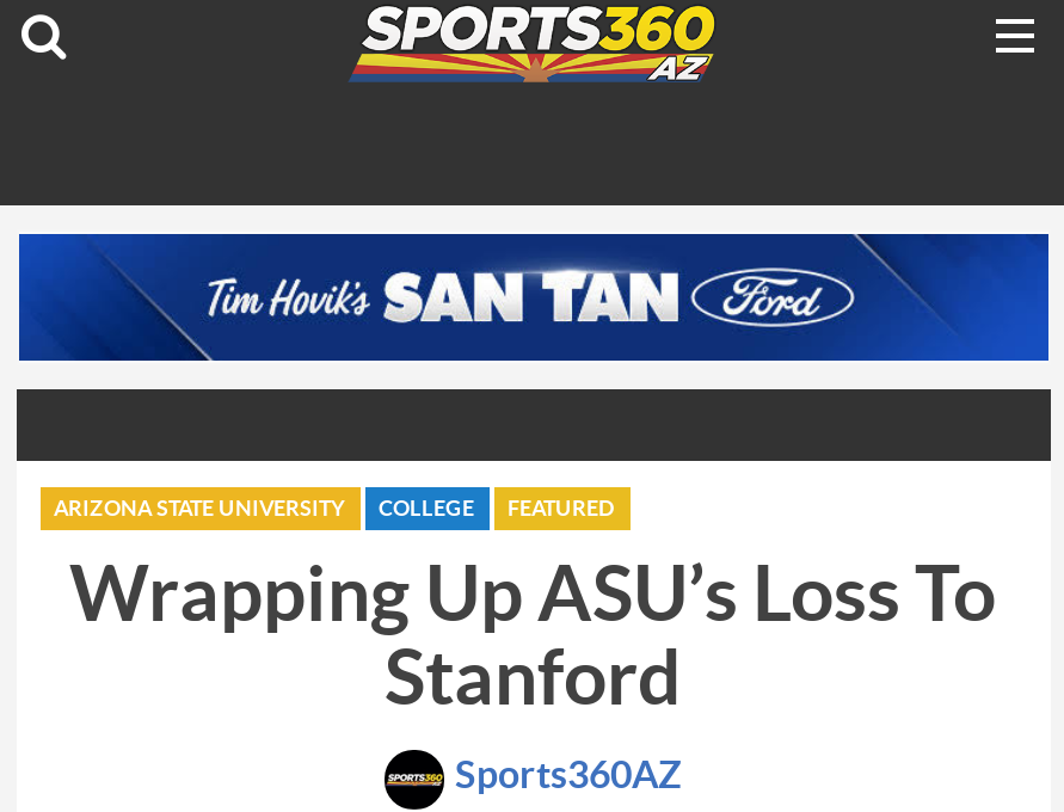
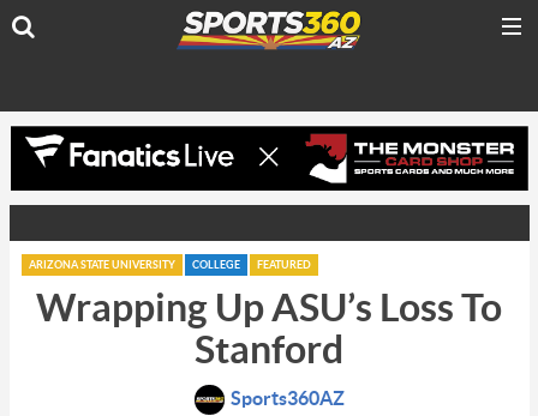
[17,232,1051,363] [image] -> [10,125,530,192] [image]

